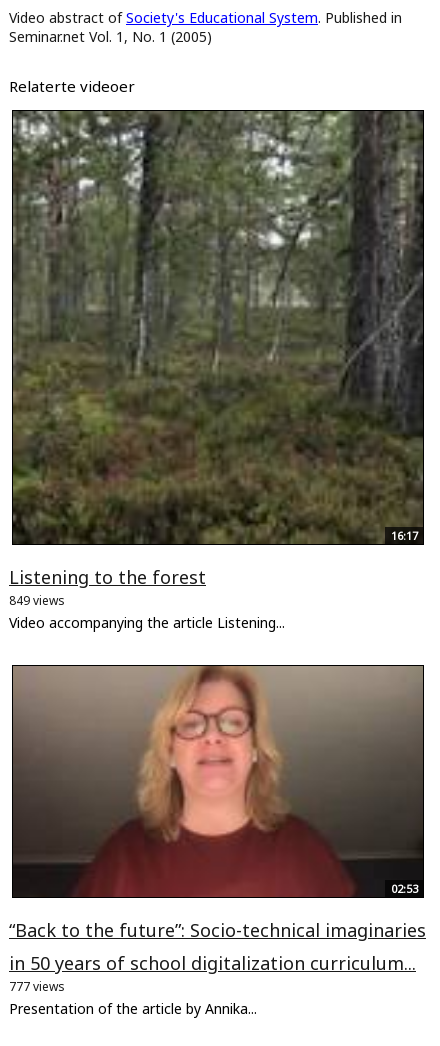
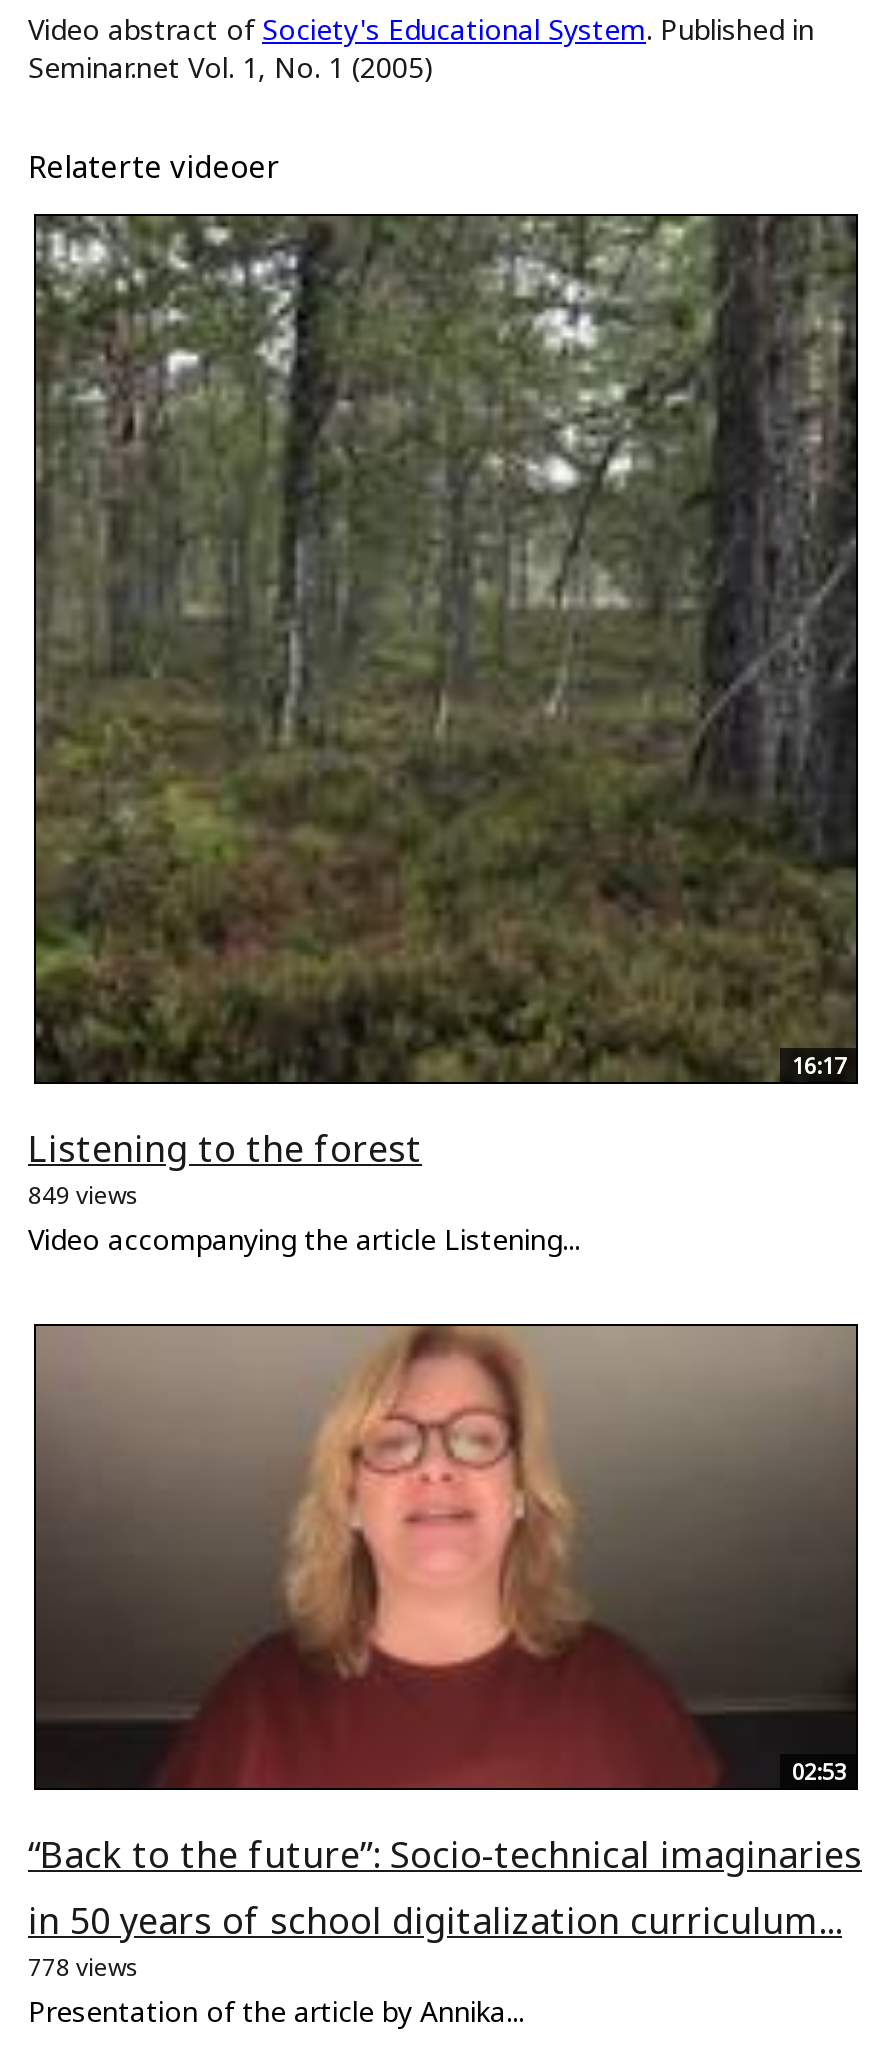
[9,978,65,995] 777 views -> [28,1950,140,1984] 778 views

